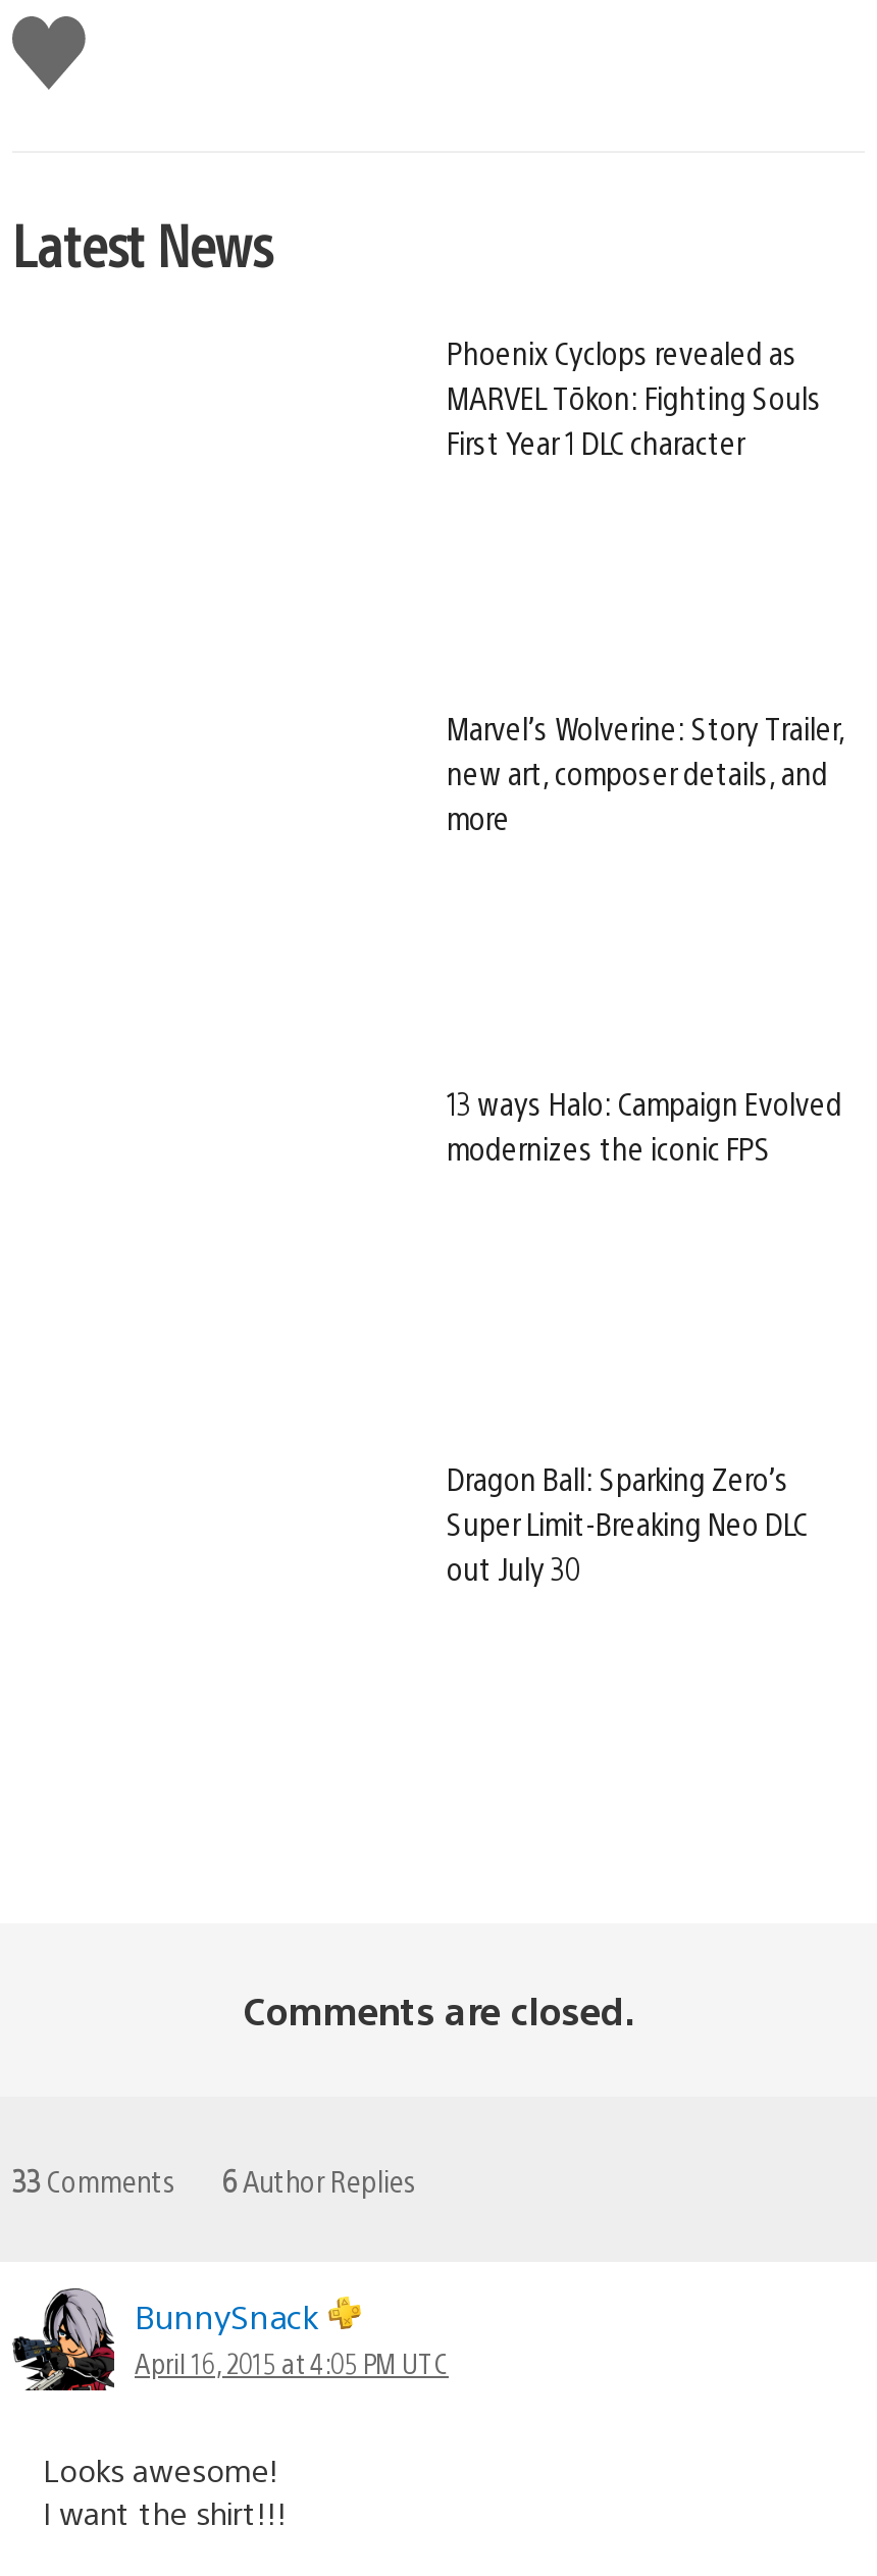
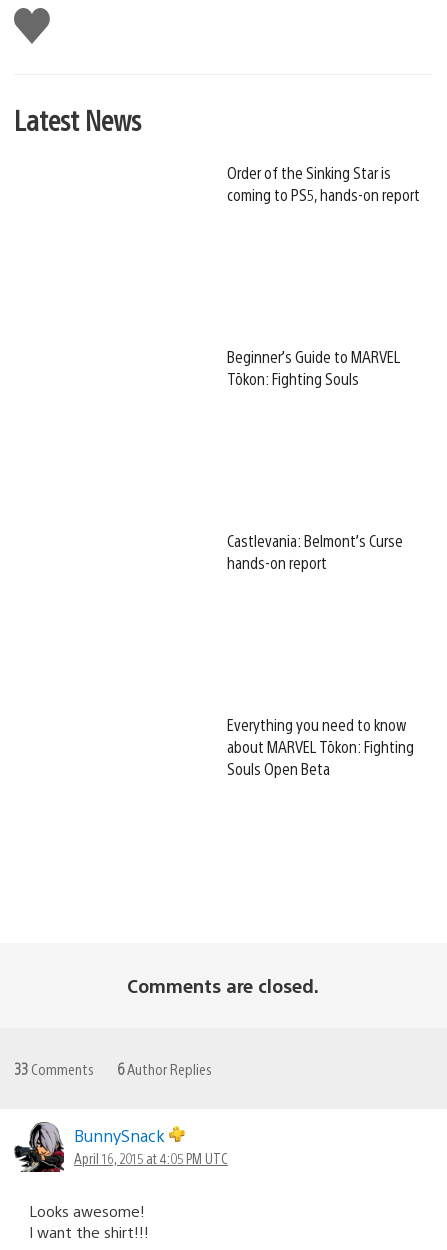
[447,330,822,463] Phoenix Cyclops revealed as | MARVEL Tōkon: Fighting Souls | First Year 1 DLC character -> [227,162,420,205] Order of the Sinking Star is | coming to PS5, hands-on report
[447,705,844,838] Marvel’s Wolverine: Story Trailer, | new art, composer details, and | more -> [227,346,400,389] Beginner’s Guide to MARVEL | Tōkon: Fighting Souls
[447,1081,842,1168] 13 ways Halo: Campaign Evolved | modernizes the iconic FPS -> [227,530,403,573] Castlevania: Belmont’s Curse | hands-on report
[447,1456,808,1588] Dragon Ball: Sparking Zero’s | Super Limit-Breaking Neo DLC | out July 30 -> [227,714,414,779] Everything you need to know | about MARVEL Tōkon: Fighting | Souls Open Beta

